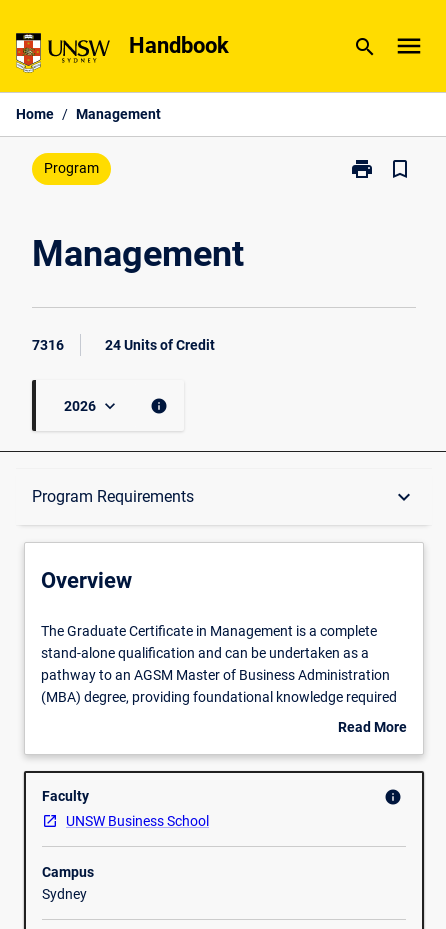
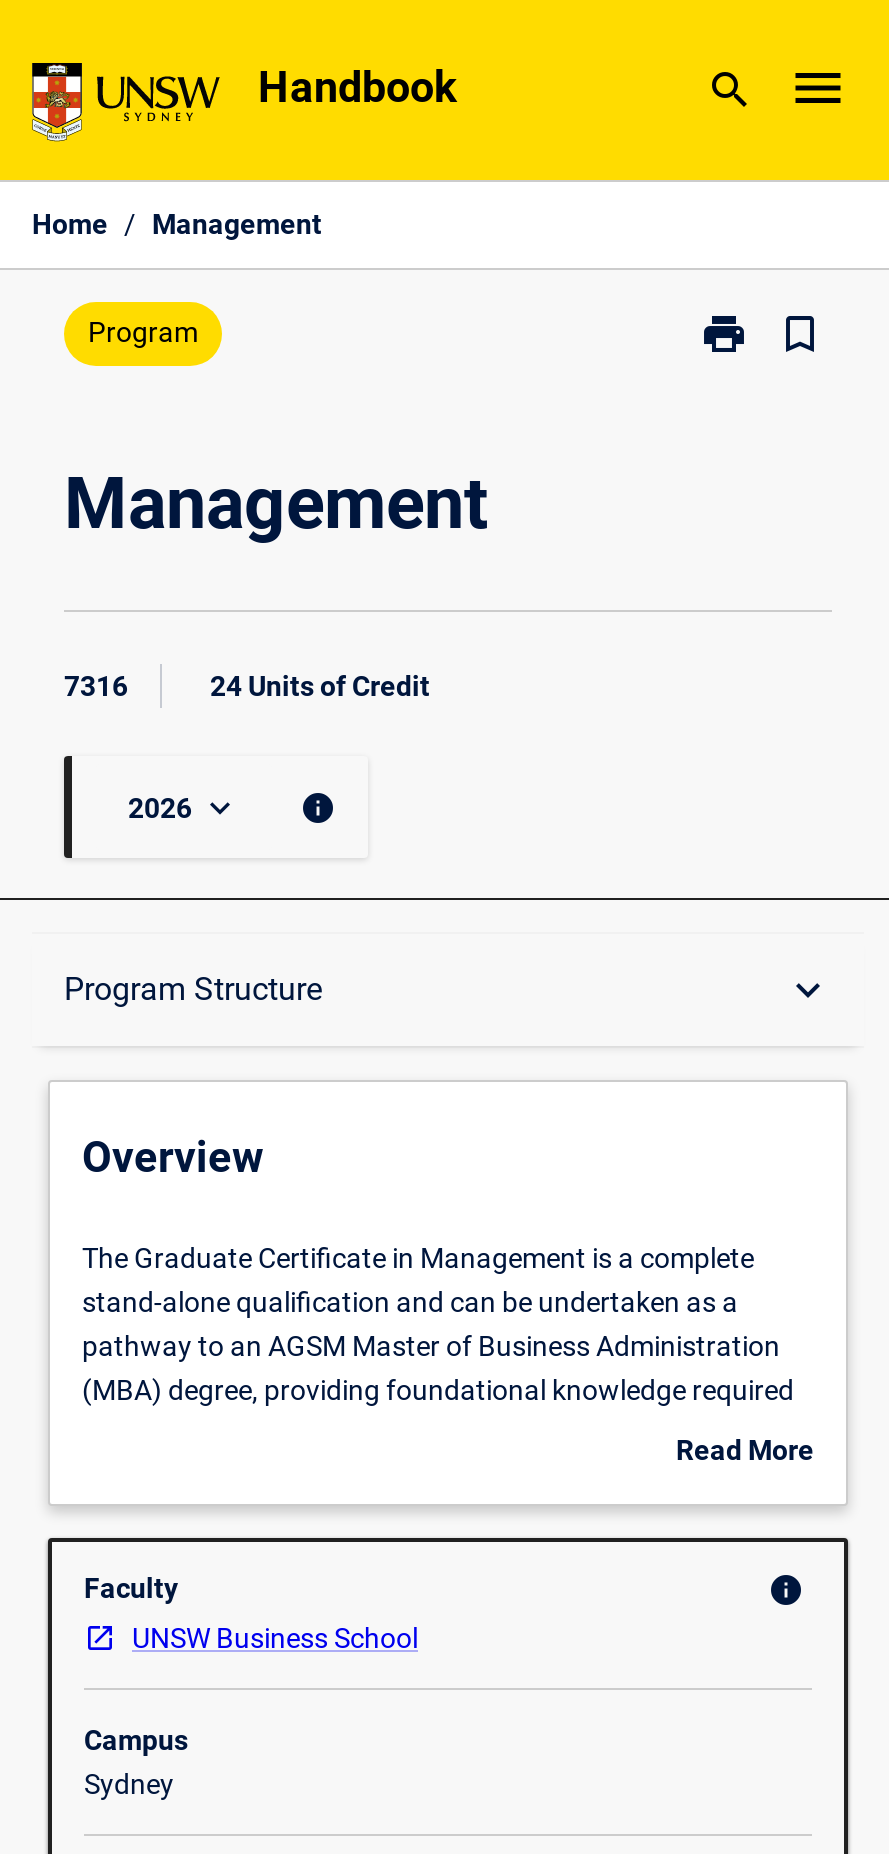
[32,487,194,506] Program Requirements -> [64,971,322,1009] Program Structure

